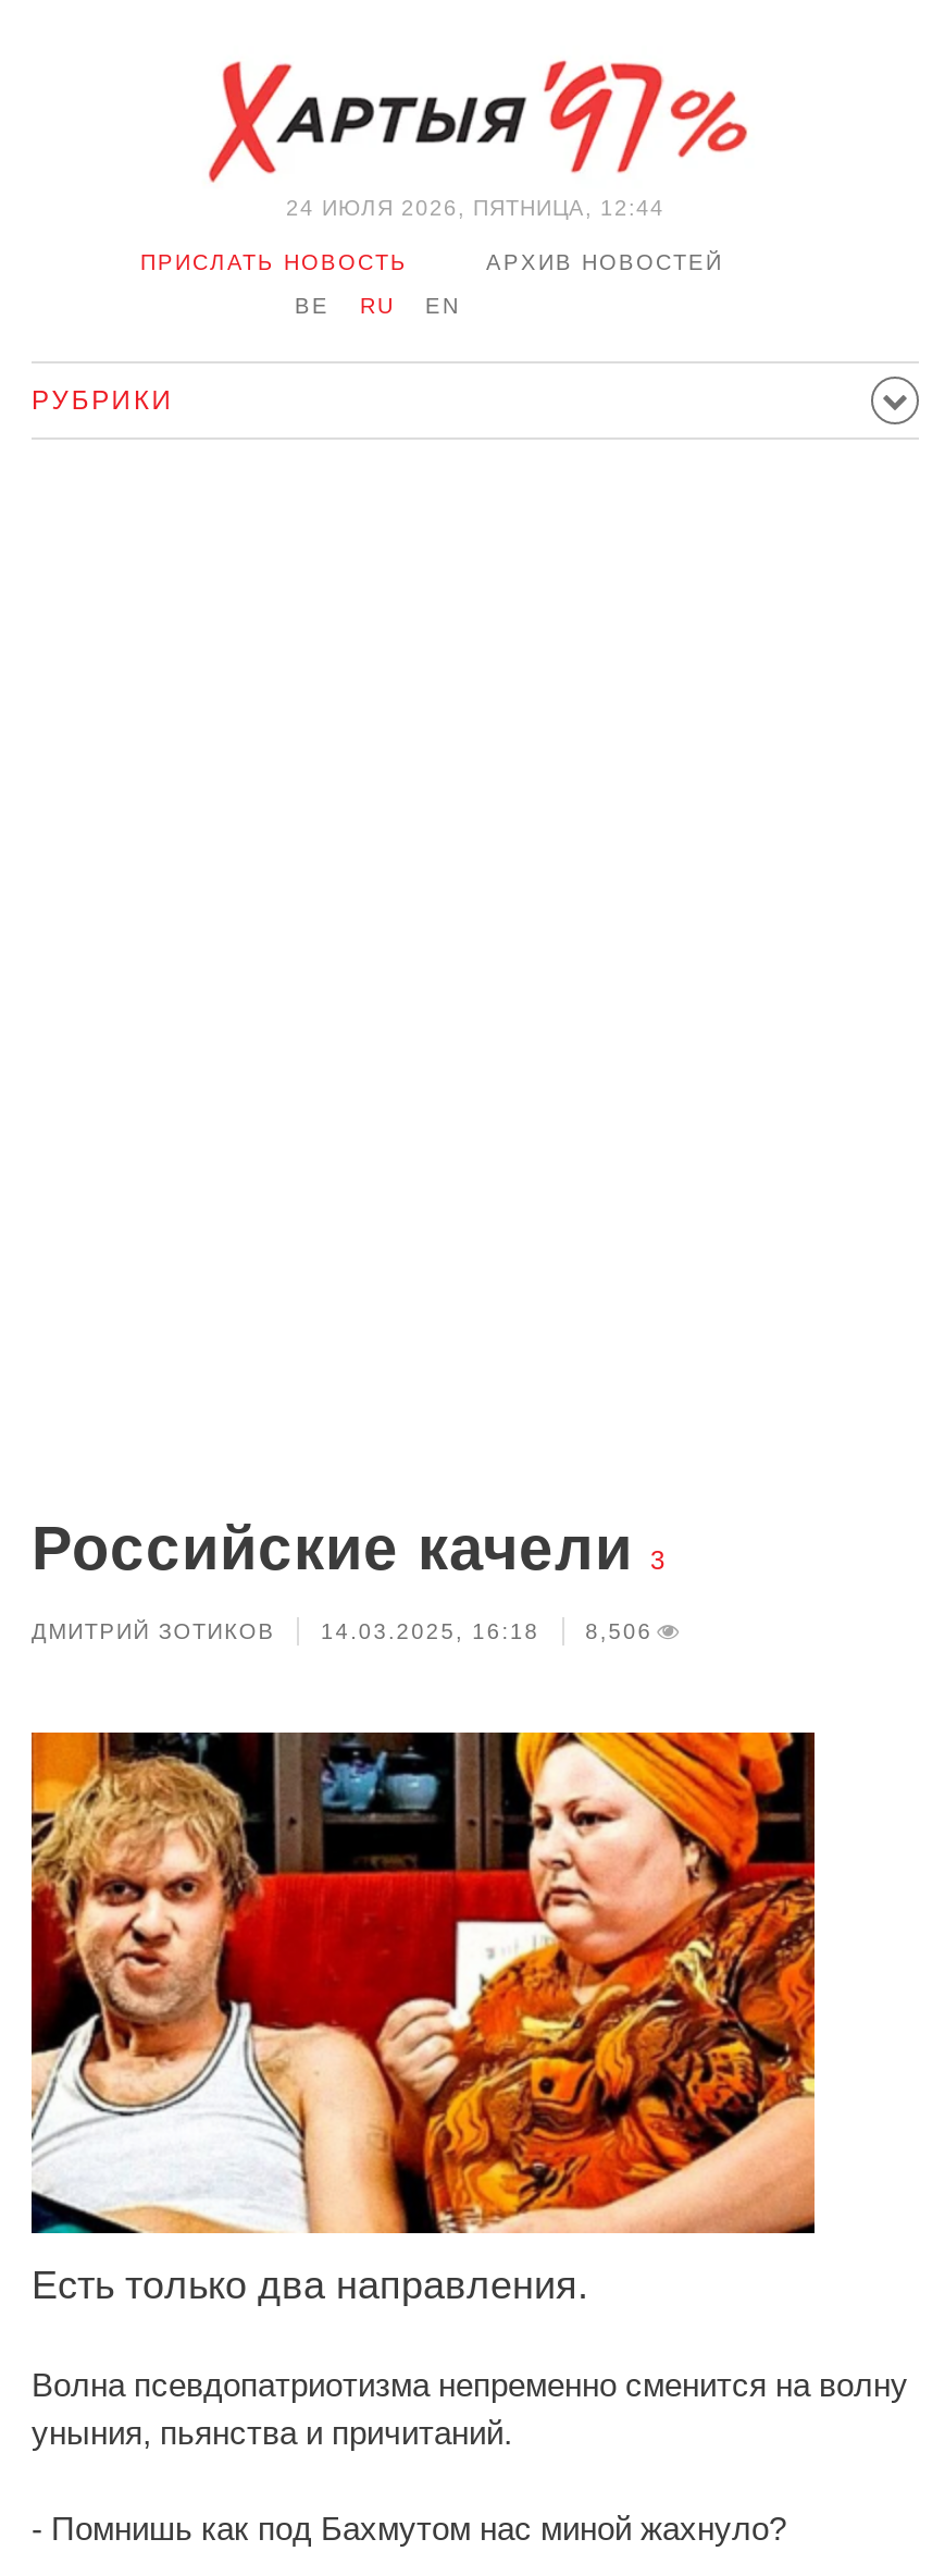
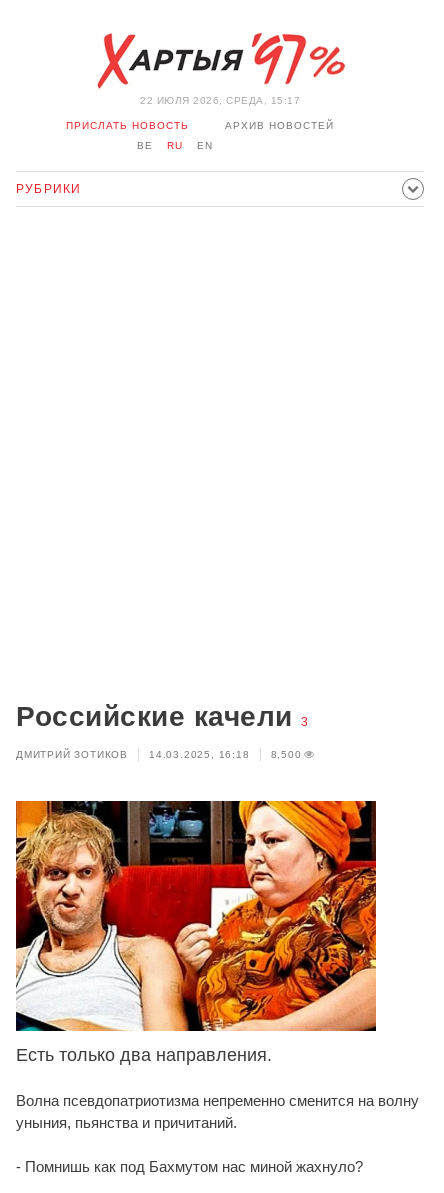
[286,196,664,220] 24 ИЮЛЯ 2026, ПЯТНИЦА, 12:44 -> [140,95,300,106] 22 ИЮЛЯ 2026, СРЕДА, 15:17
[32,1619,653,1643] ДМИТРИЙ ЗОТИКОВ 14.03.2025, 16:18 8,506 -> [16,749,302,760] ДМИТРИЙ ЗОТИКОВ 14.03.2025, 16:18 8,500

